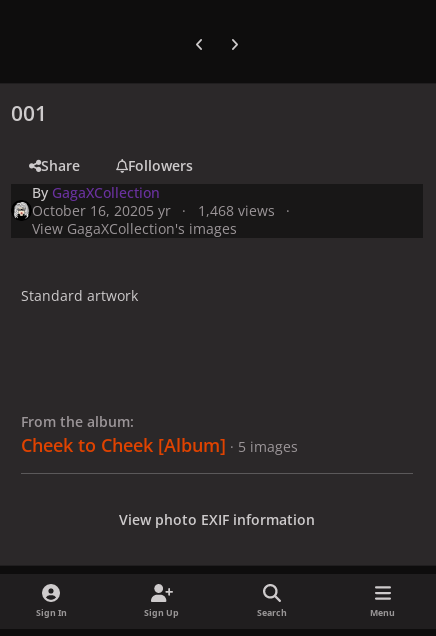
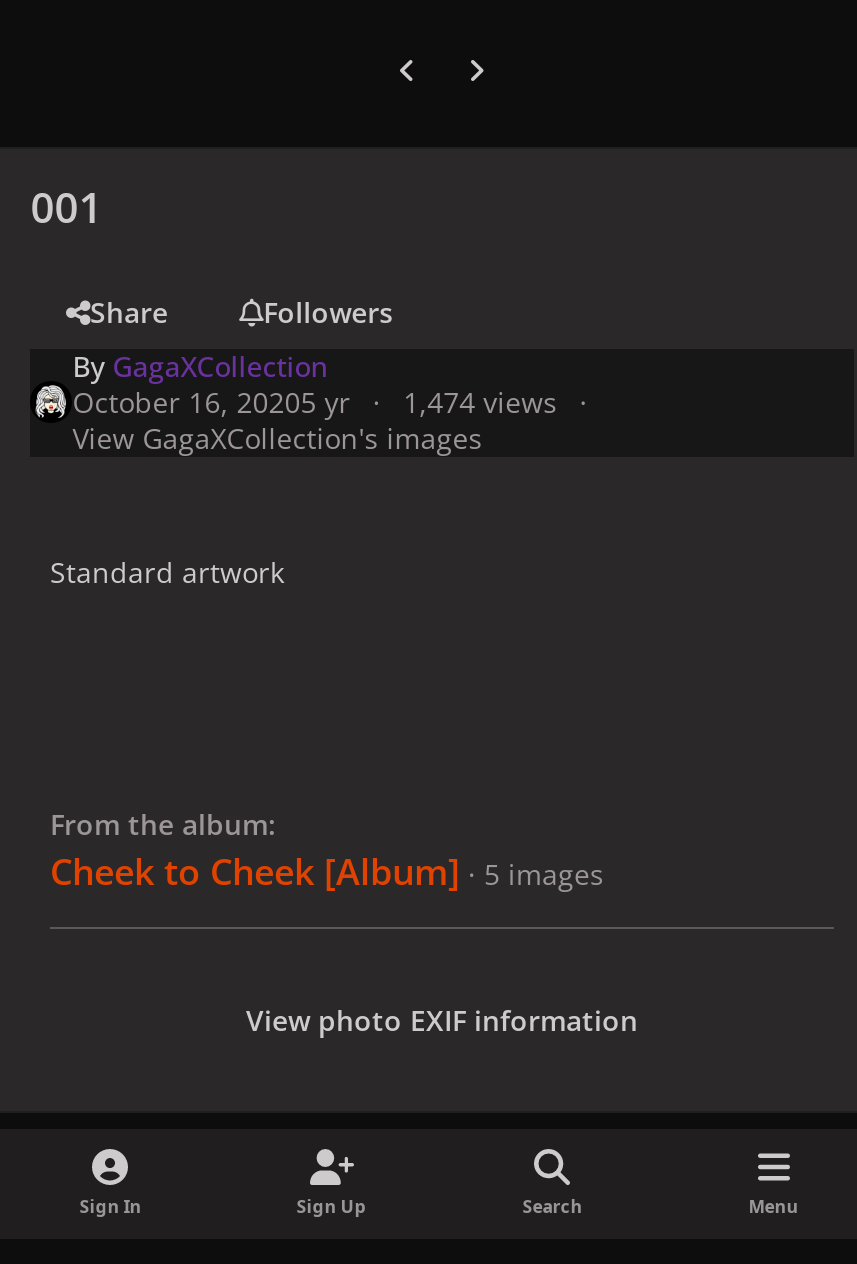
[32,200,275,219] October 16, 20205 yr 1,468 views -> [72,382,557,420] October 16, 20205 yr 1,474 views

